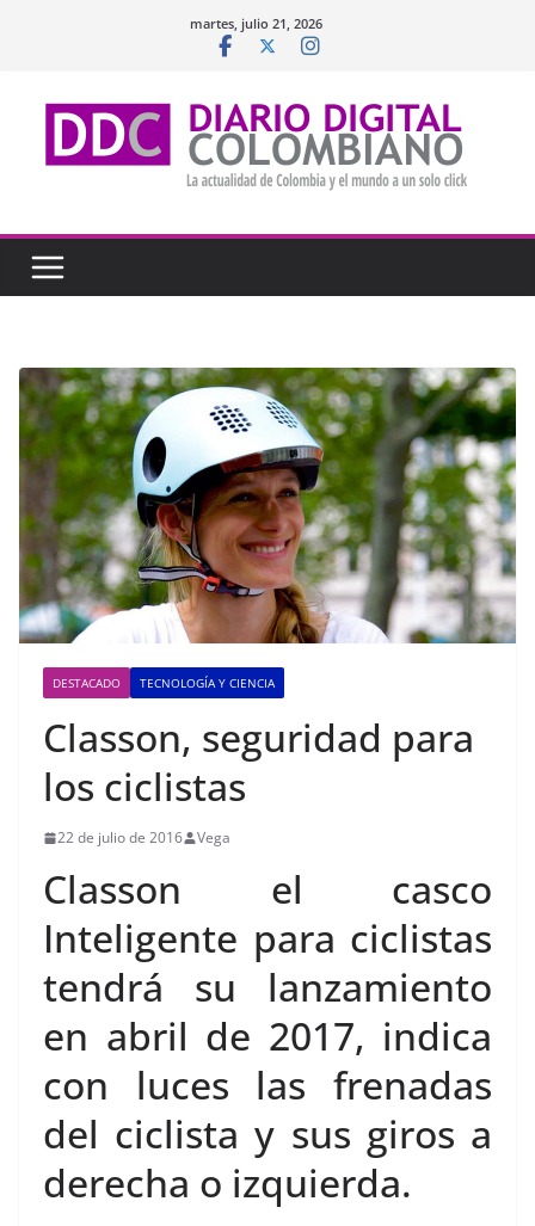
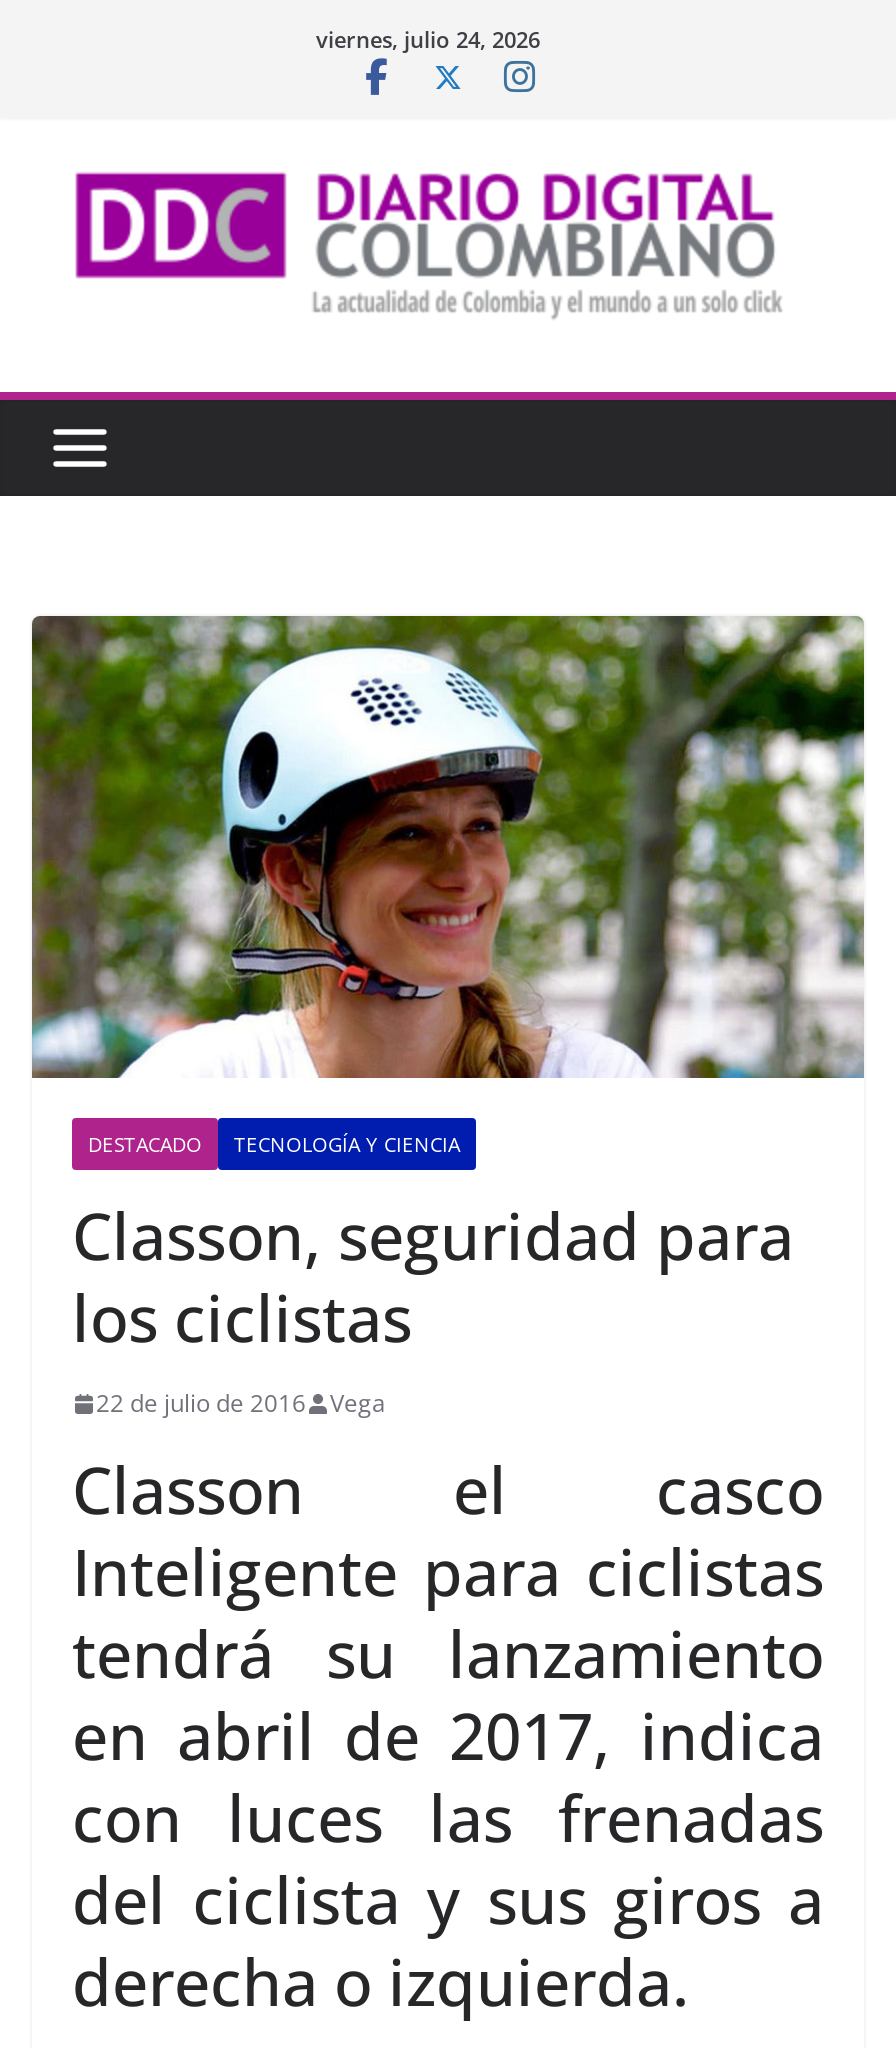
[189,14,322,32] martes, julio 21, 2026 -> [316,24,540,54] viernes, julio 24, 2026

